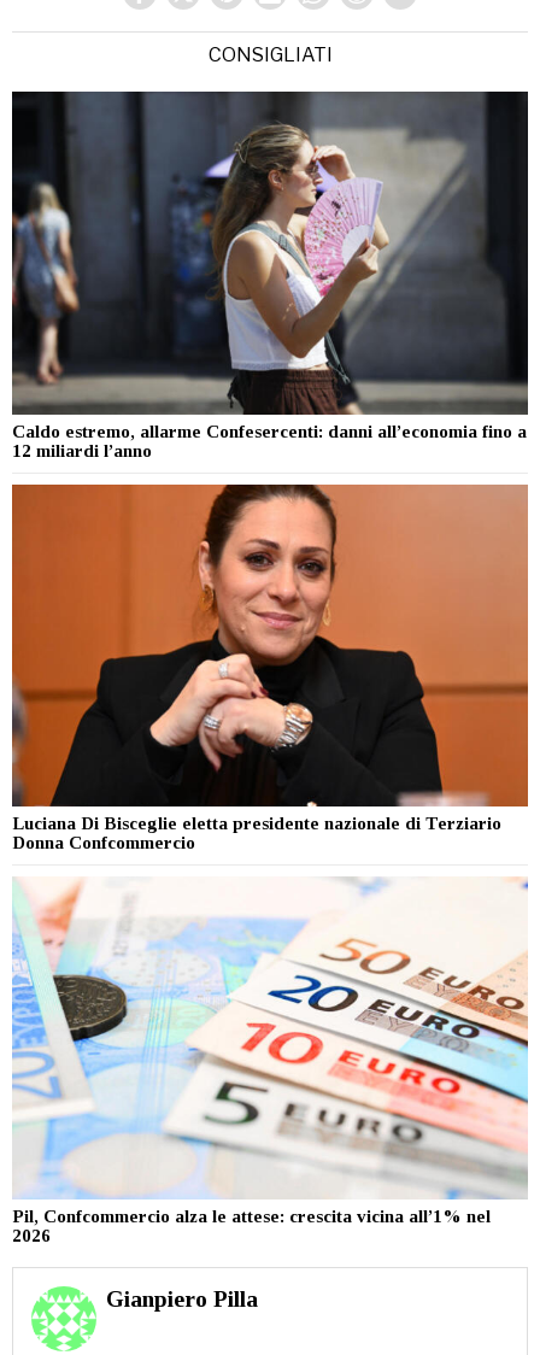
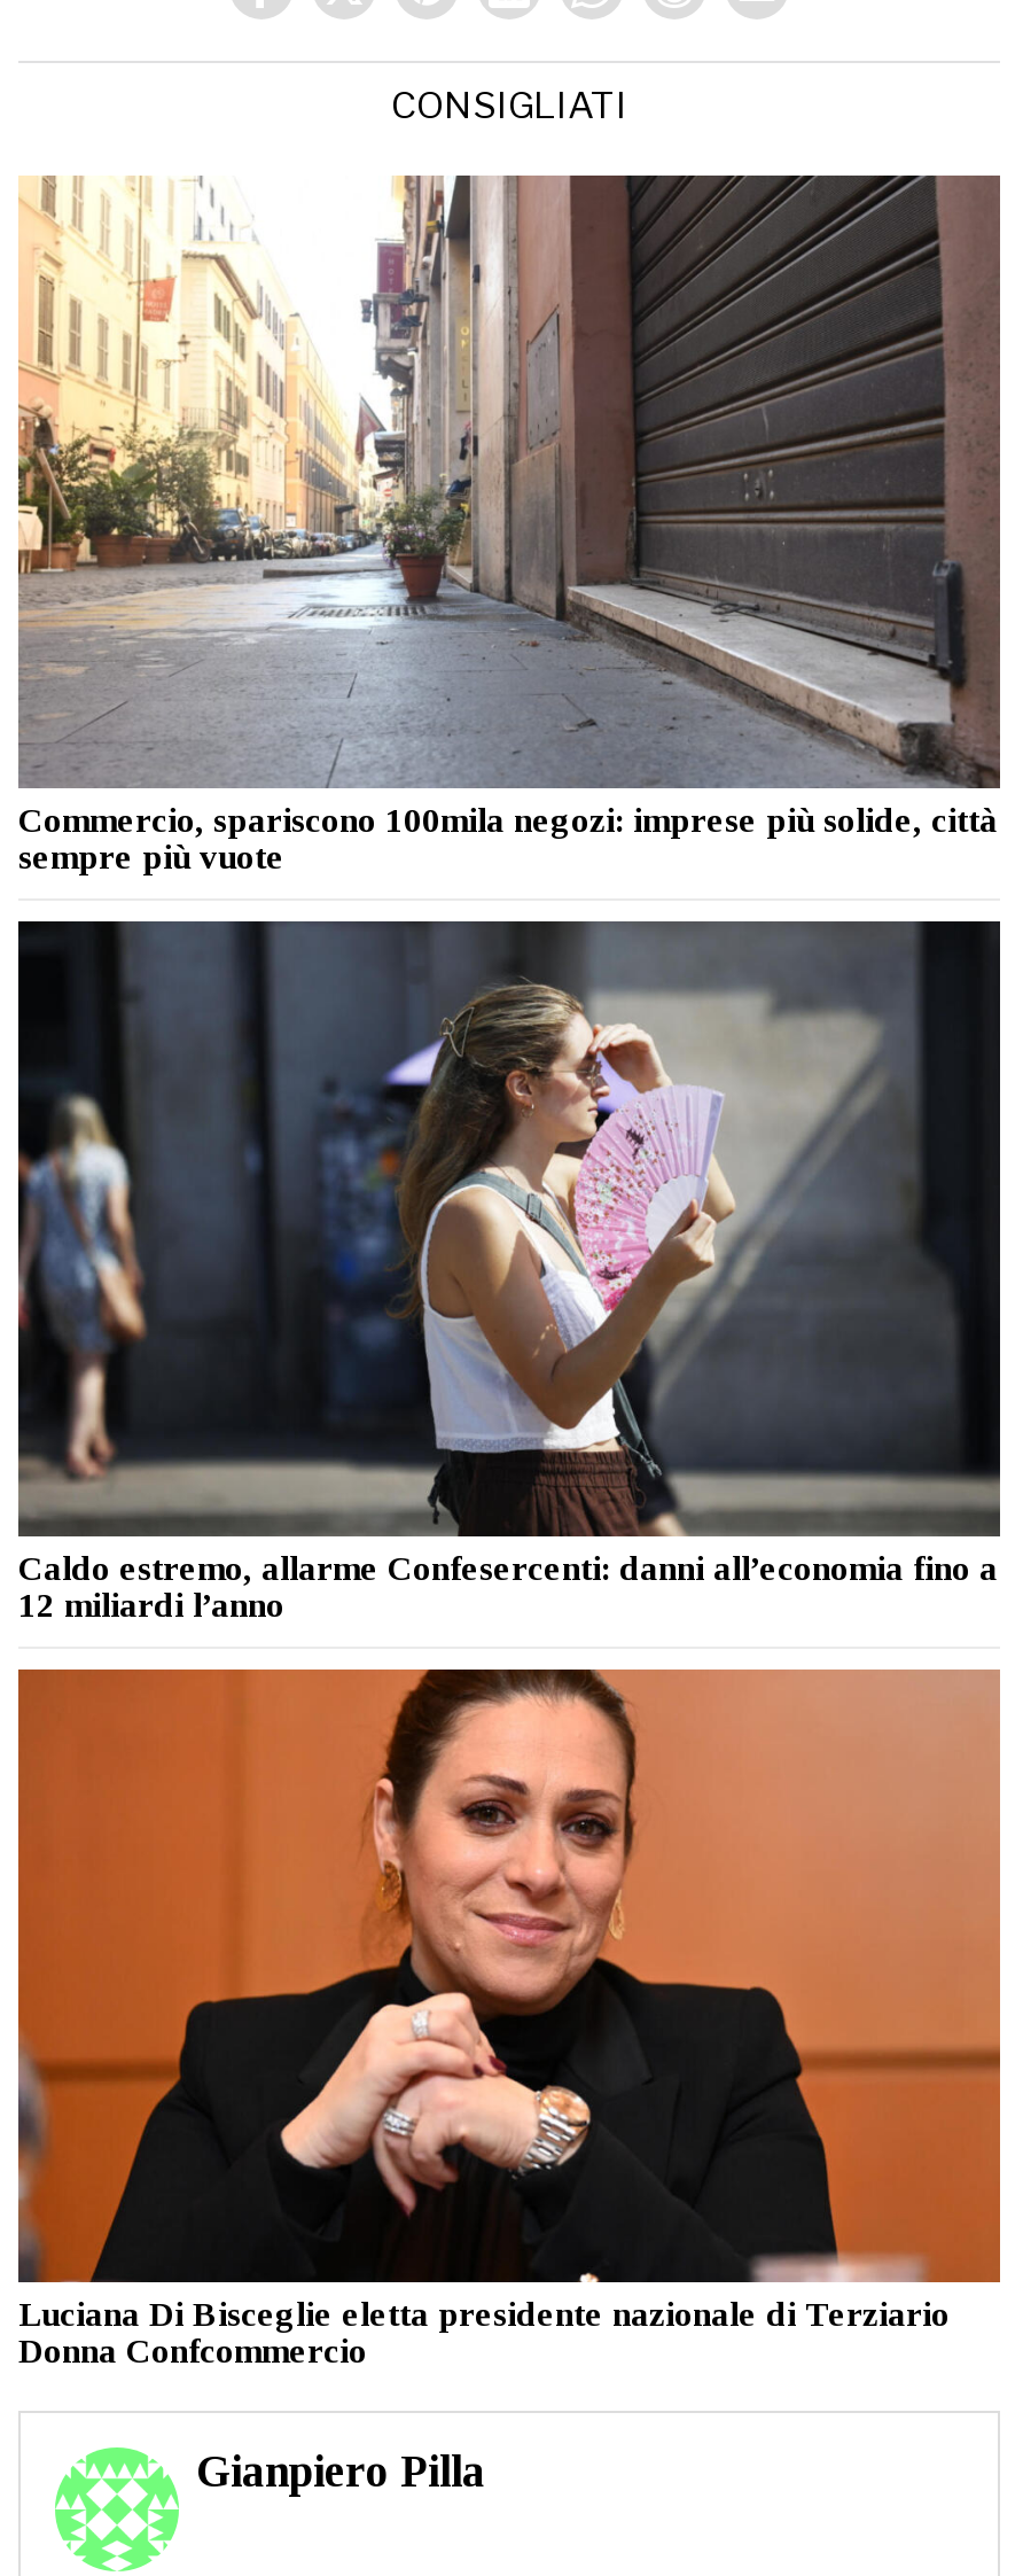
none -> [16,174,1000,876] [image] | Commercio, spariscono 100mila negozi: imprese più solide, città | sempre più vuote
moved [11,90,529,853] -> [16,918,1002,2370]: [image] | Caldo estremo, allarme Confesercenti: danni all’economia fino a | 12 miliardi l’anno | Luciana Di Bisceglie eletta presidente nazionale di Terziario | Donna Confcommercio
[11,878,529,1245] [image] | Pil, Confcommercio alza le attese: crescita vicina all’1% nel | 2026 -> none

